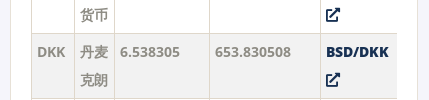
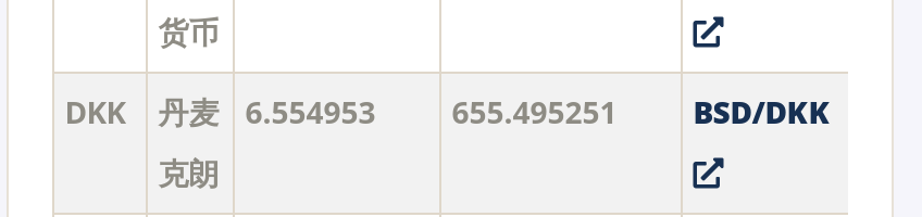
[120,42,180,61] 6.538305 -> [245,92,376,133] 6.554953
[215,42,291,61] 653.830508 -> [452,92,617,133] 655.495251

